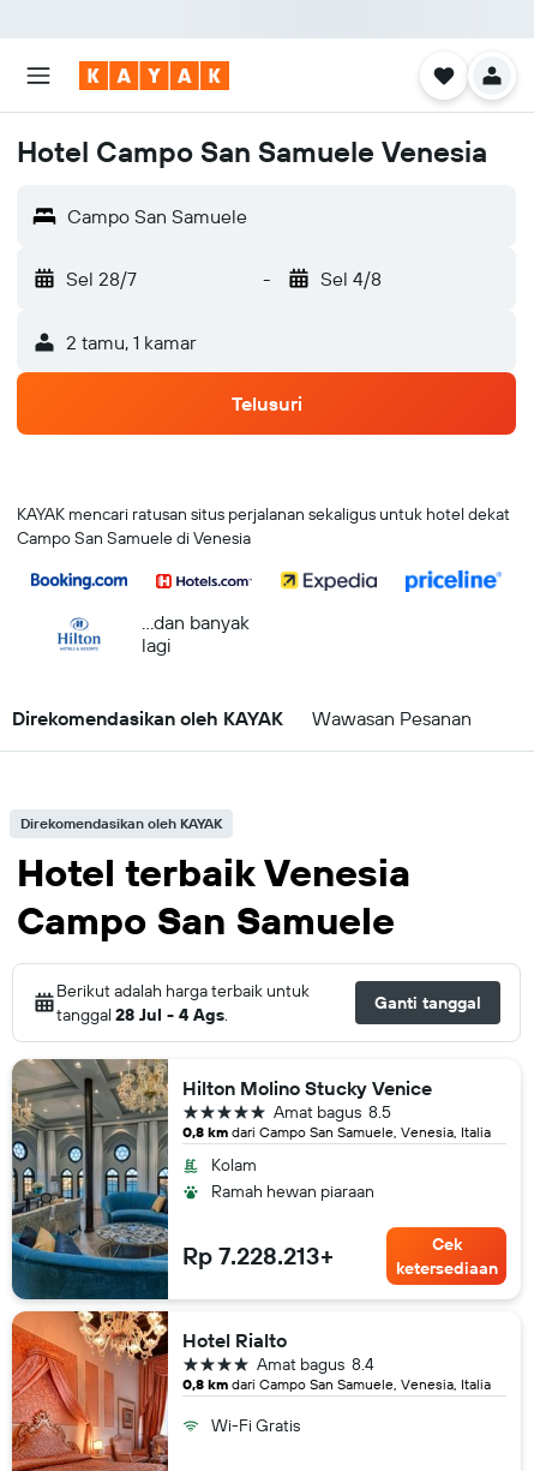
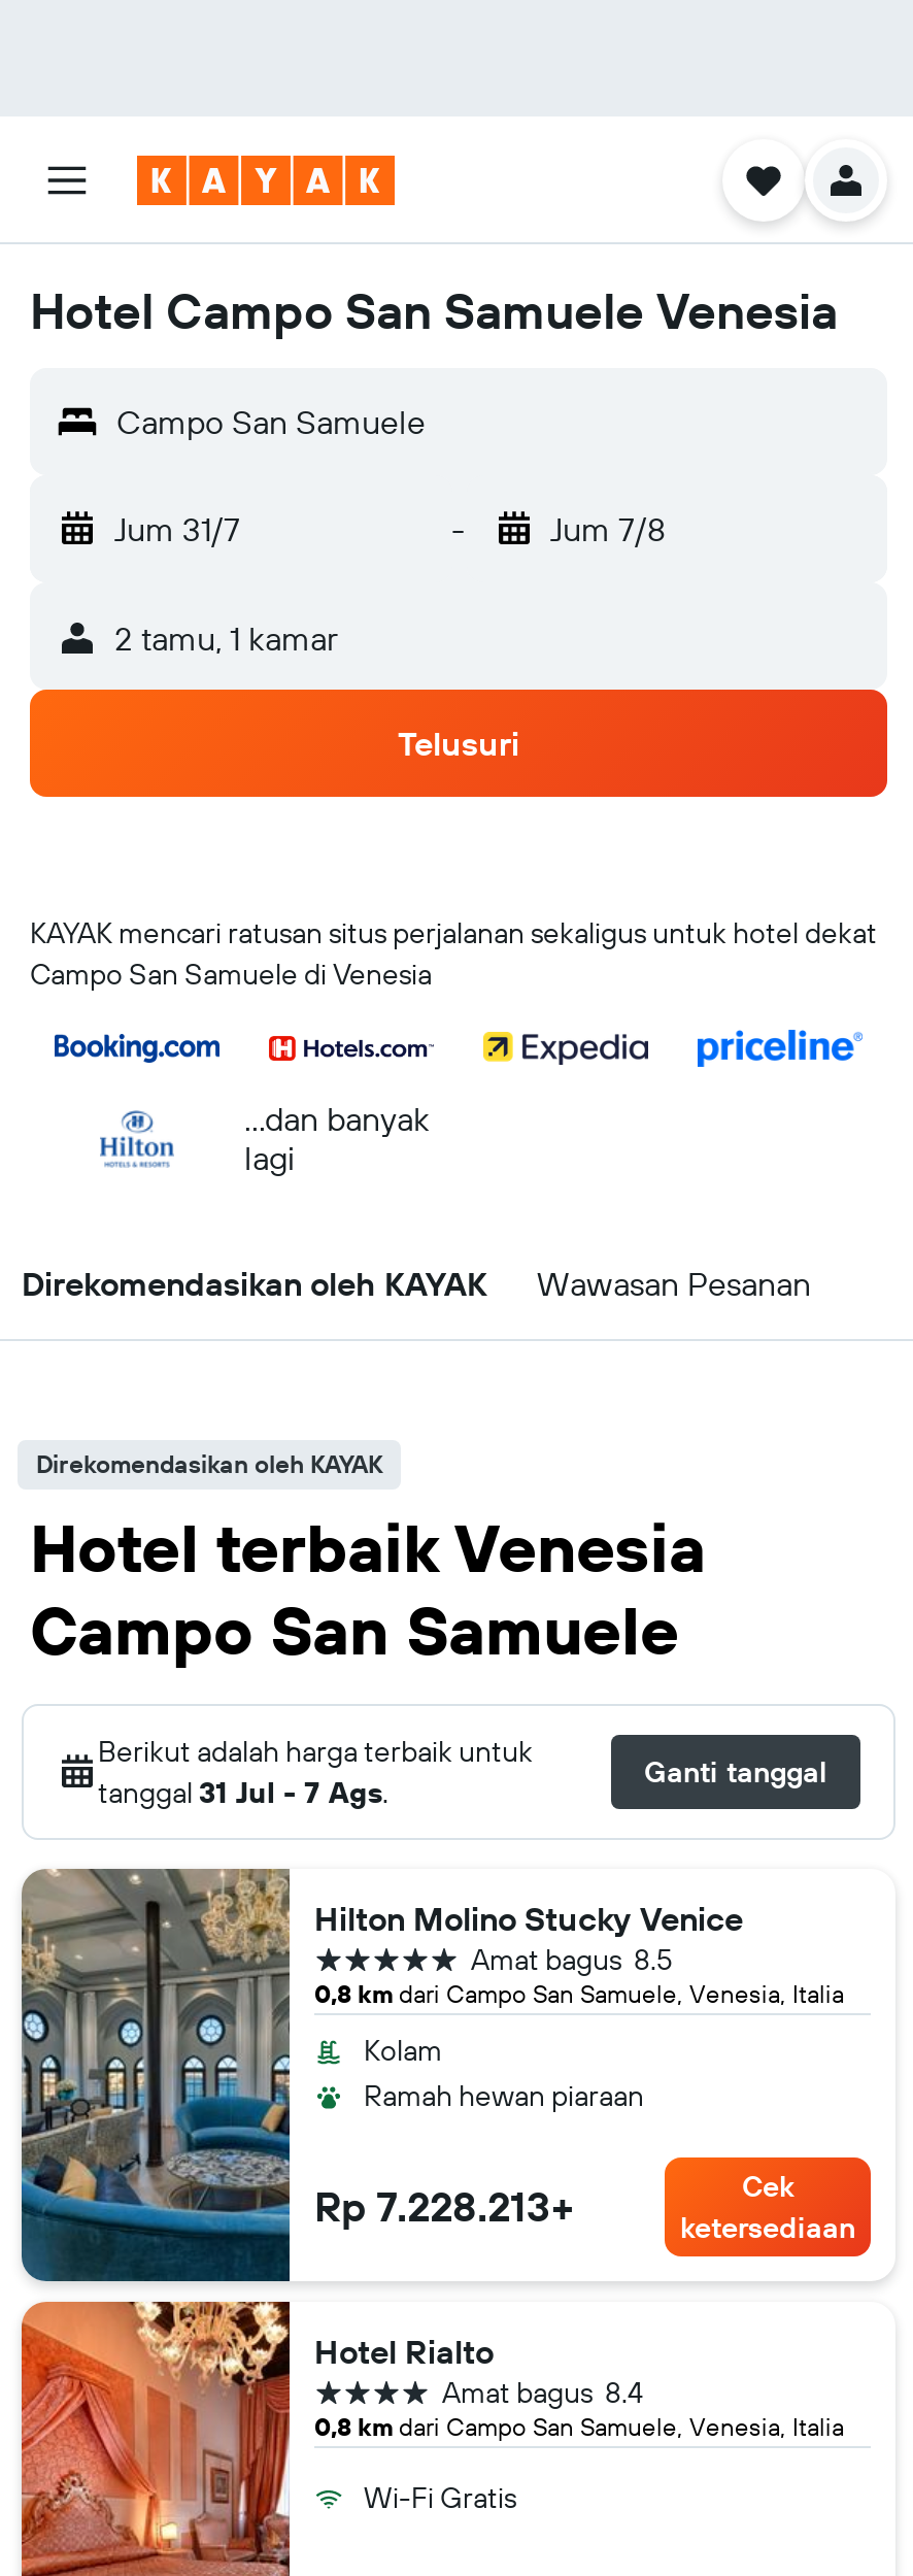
[66,267,137,291] Sel 28/7 -> [114,508,240,549] Jum 31/7
[320,267,381,291] Sel 4/8 -> [550,508,666,549] Jum 7/8
[56,1004,228,1025] tanggal 28 Jul - 4 Ags. -> [98,1774,388,1811] tanggal 31 Jul - 7 Ags.

